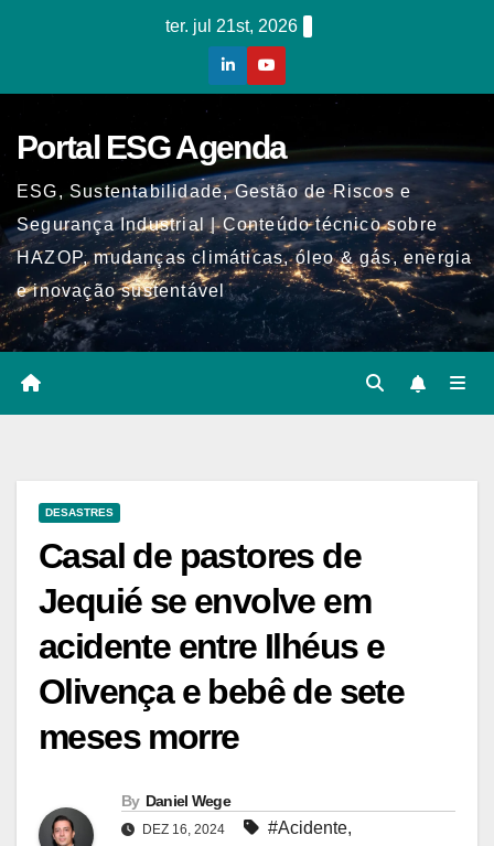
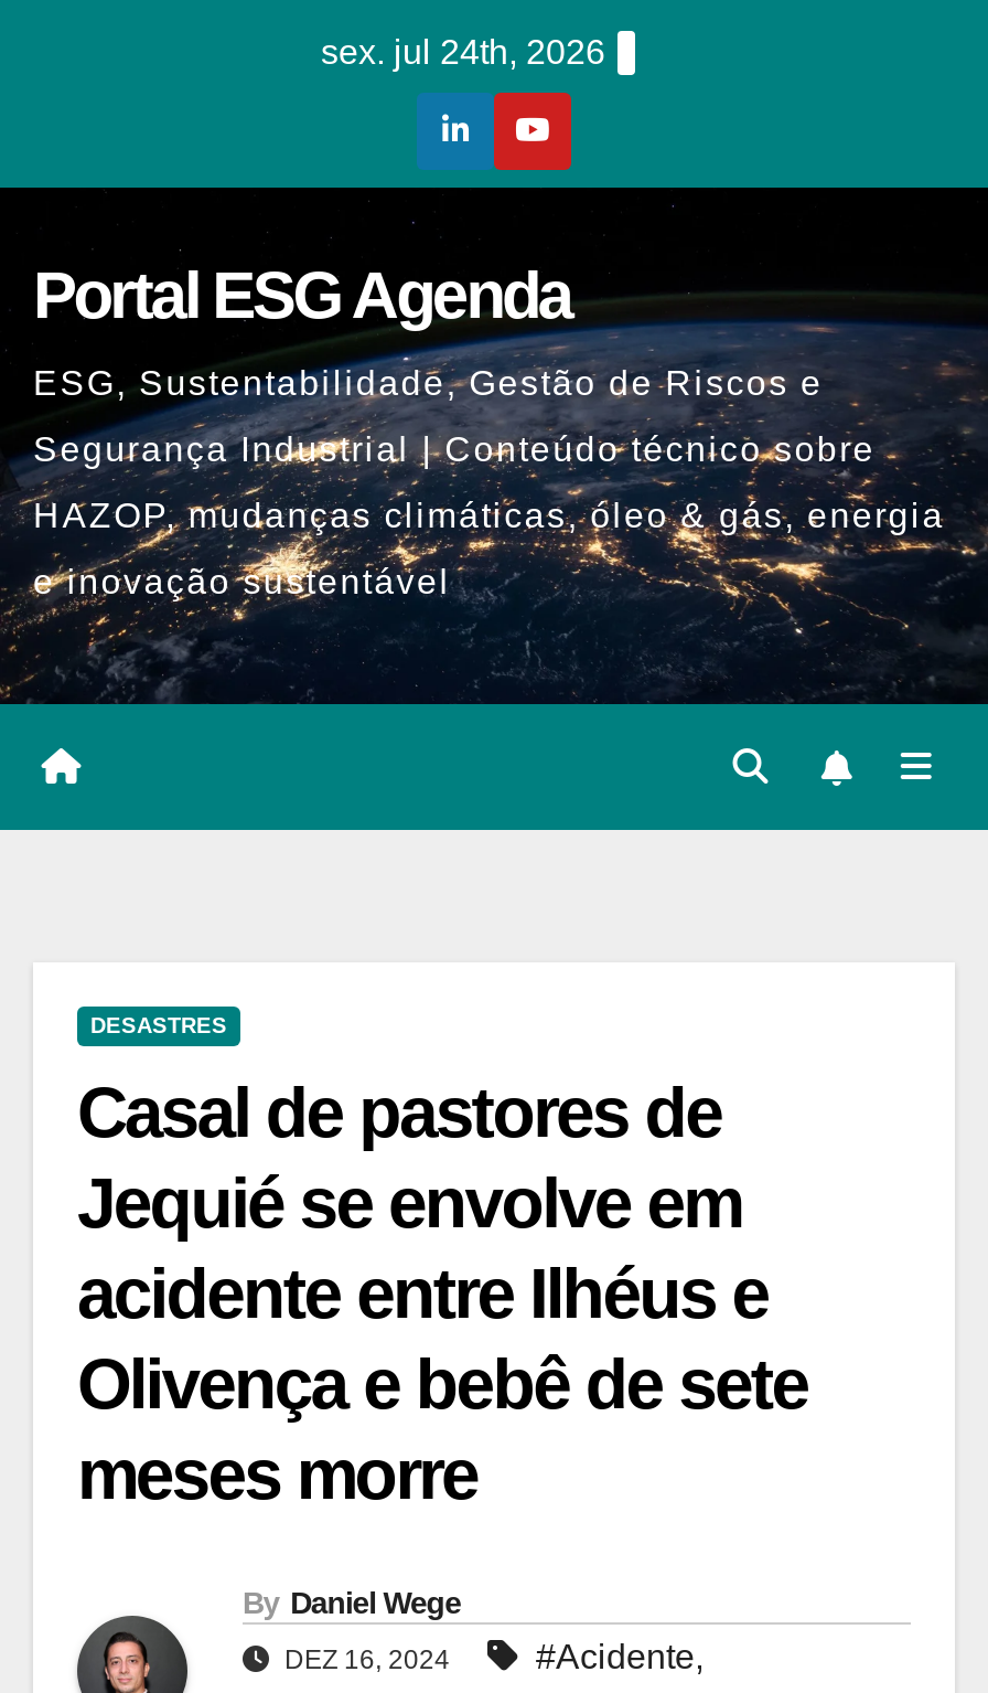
[165,17,298,35] ter. jul 21st, 2026 -> [321,33,605,71] sex. jul 24th, 2026

